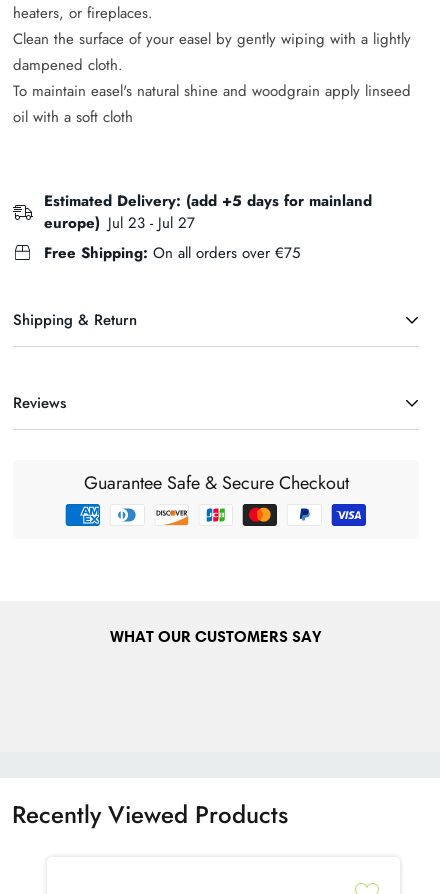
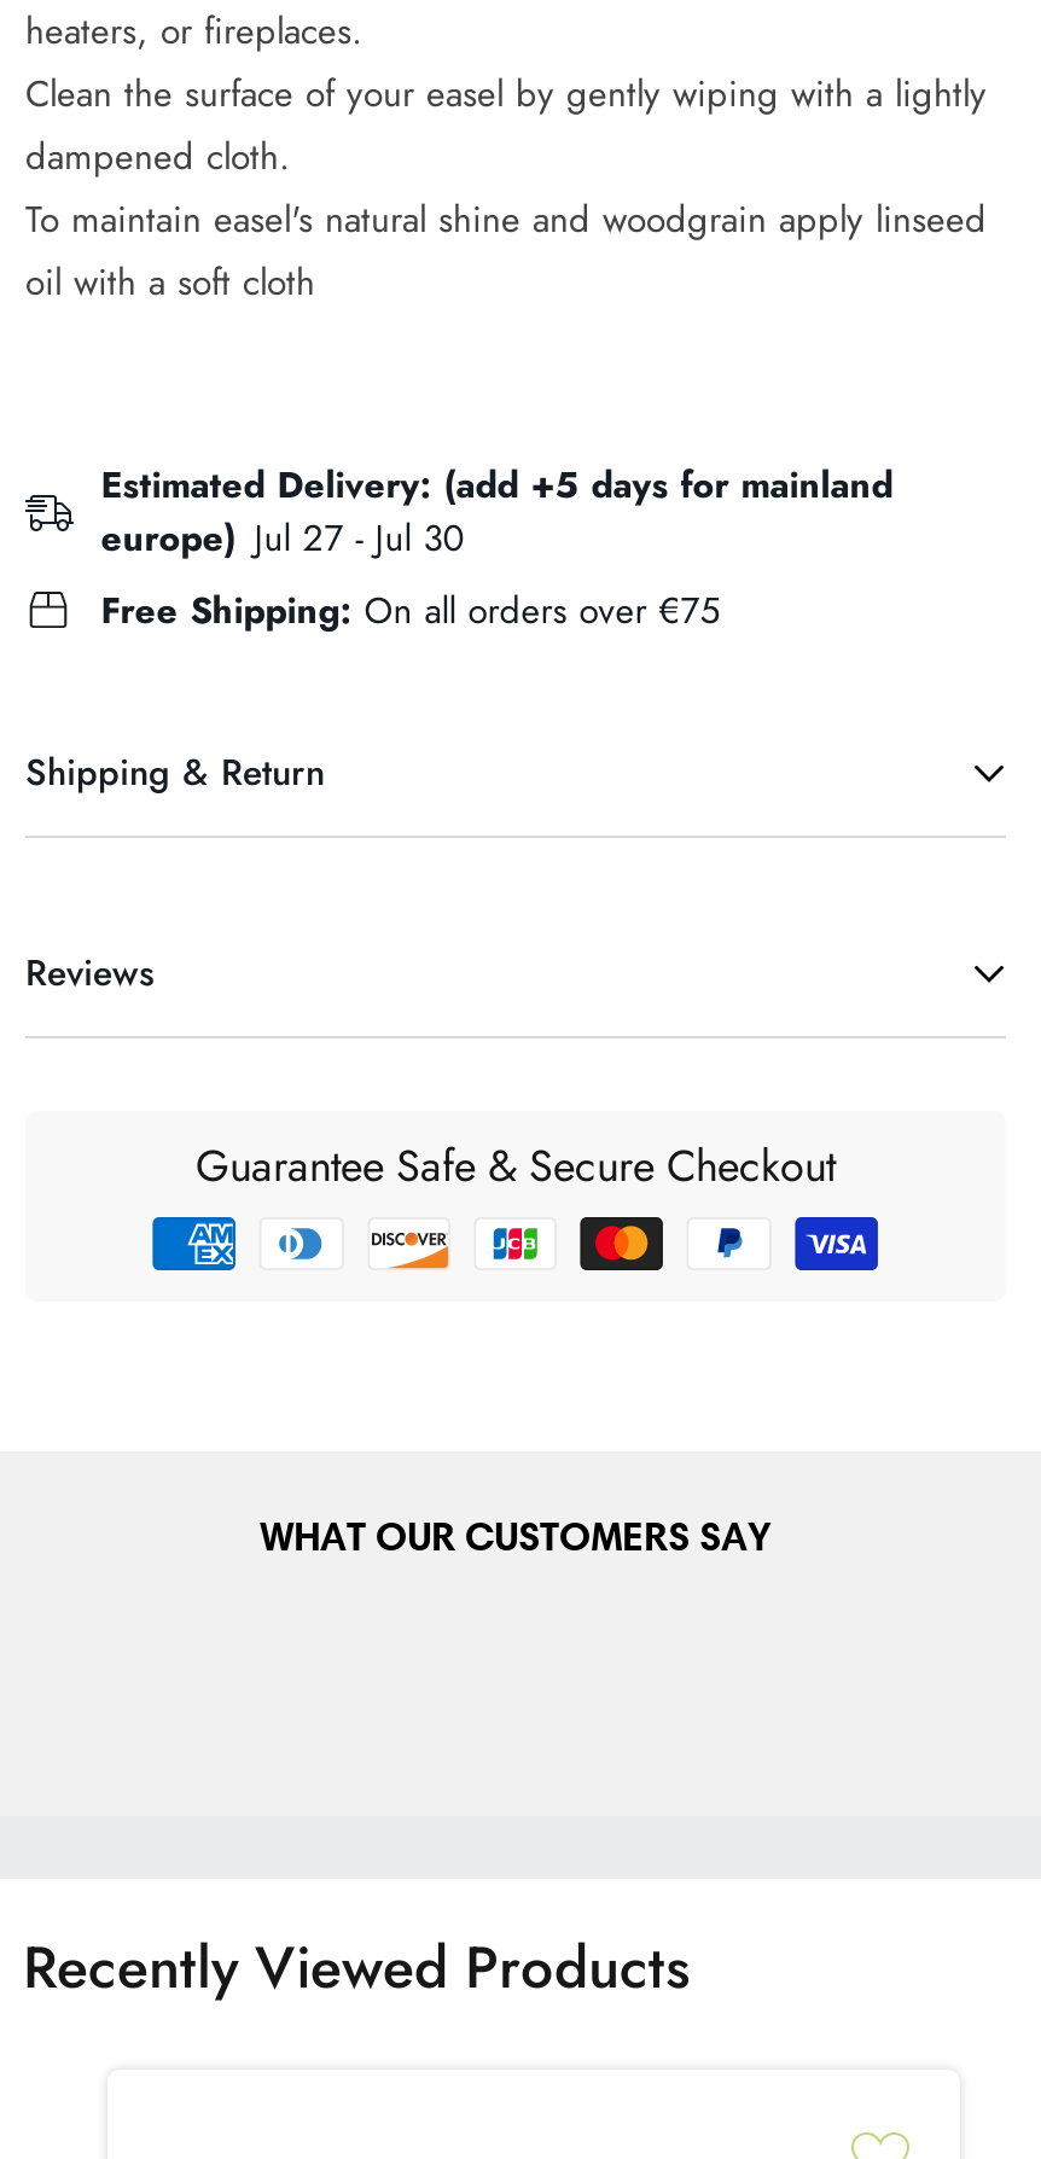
[44,212,195,234] europe) Jul 23 - Jul 27 -> [101,513,464,566] europe) Jul 27 - Jul 30

